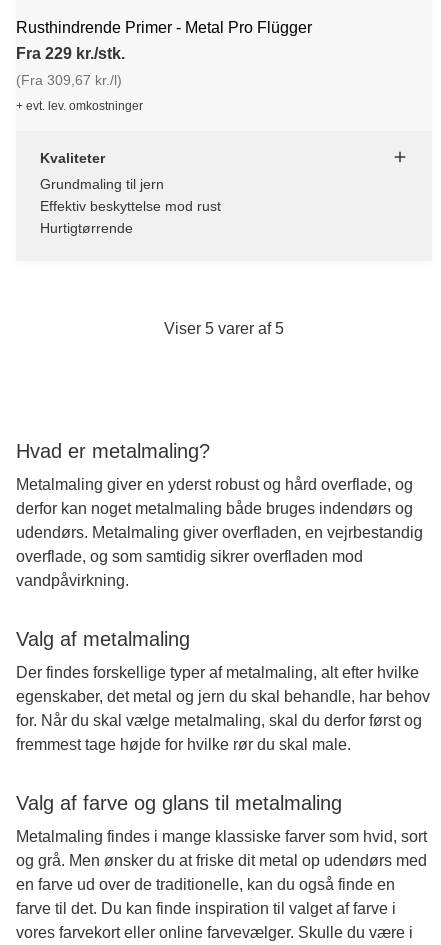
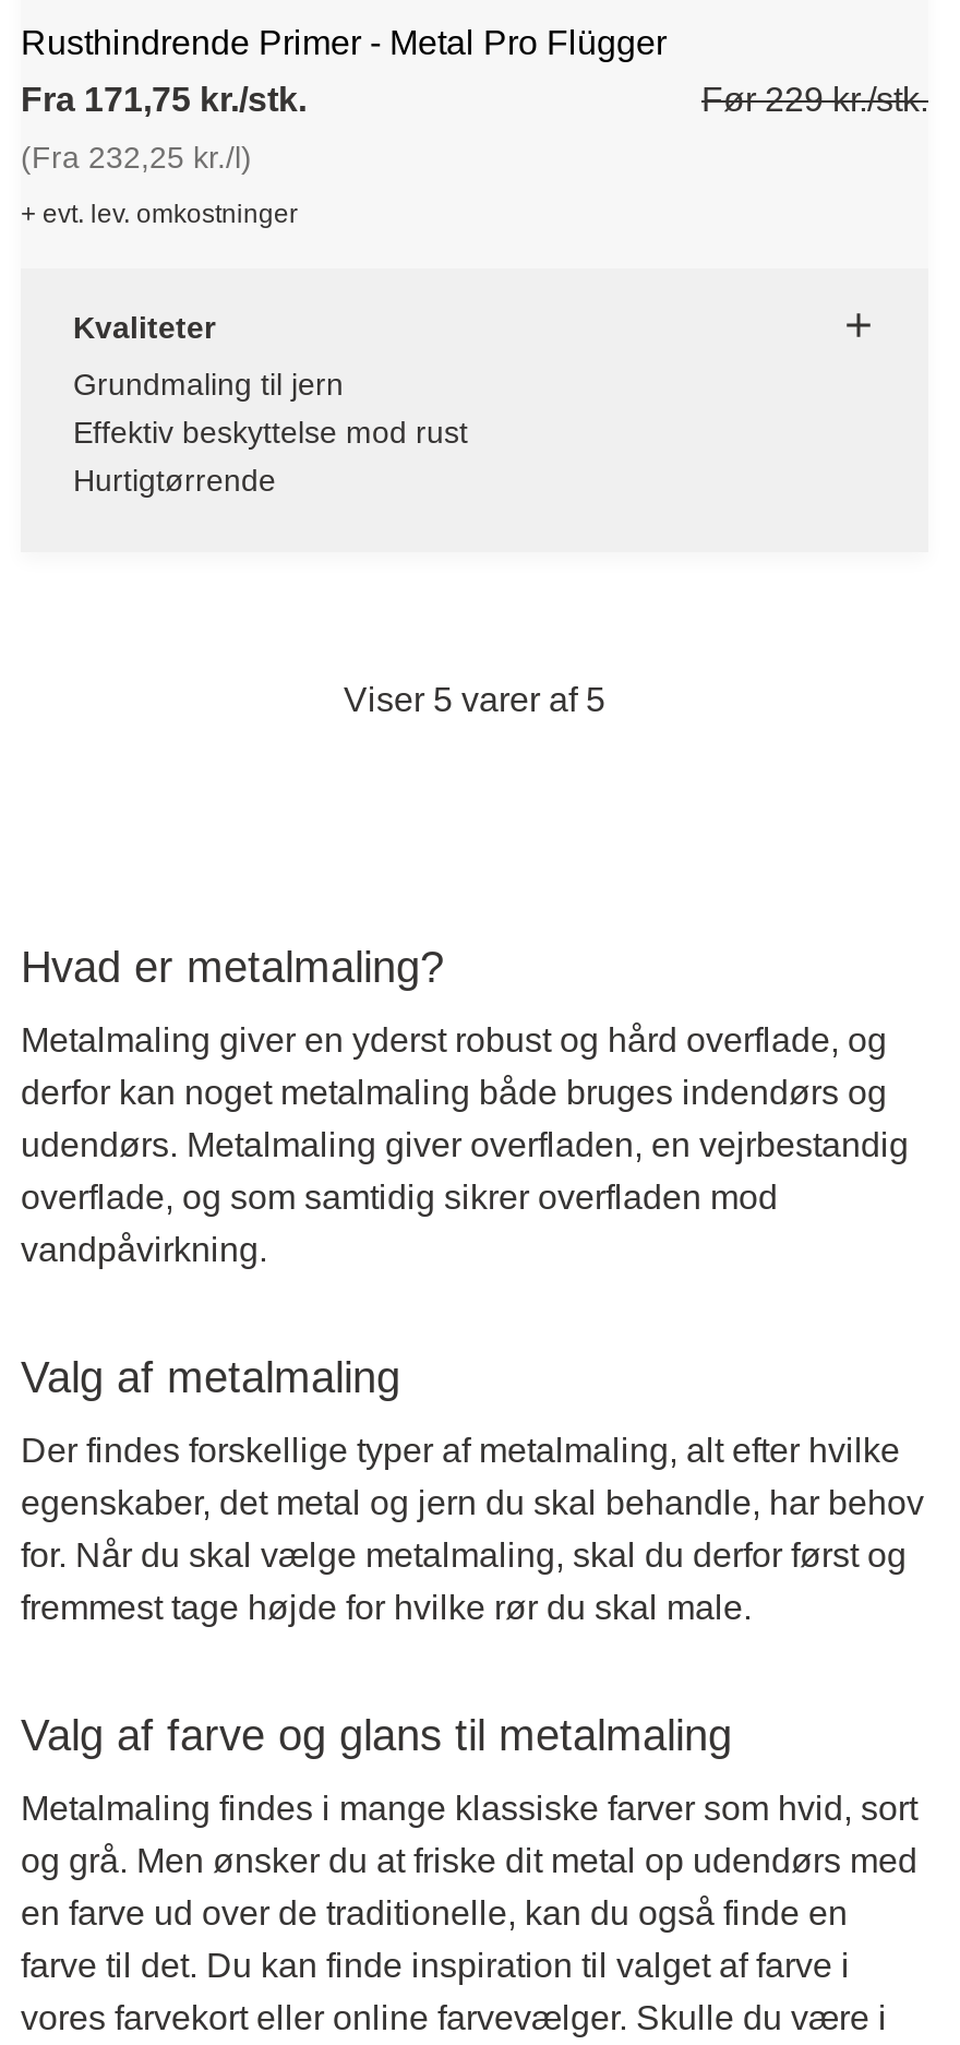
none -> [701,80,928,117] Før 229 kr./stk.
[16,45,125,62] Fra 229 kr./stk. -> [21,80,307,117] Fra 171,75 kr./stk.
[16,72,122,88] (Fra 309,67 kr./l) -> [21,139,252,174] (Fra 232,25 kr./l)

